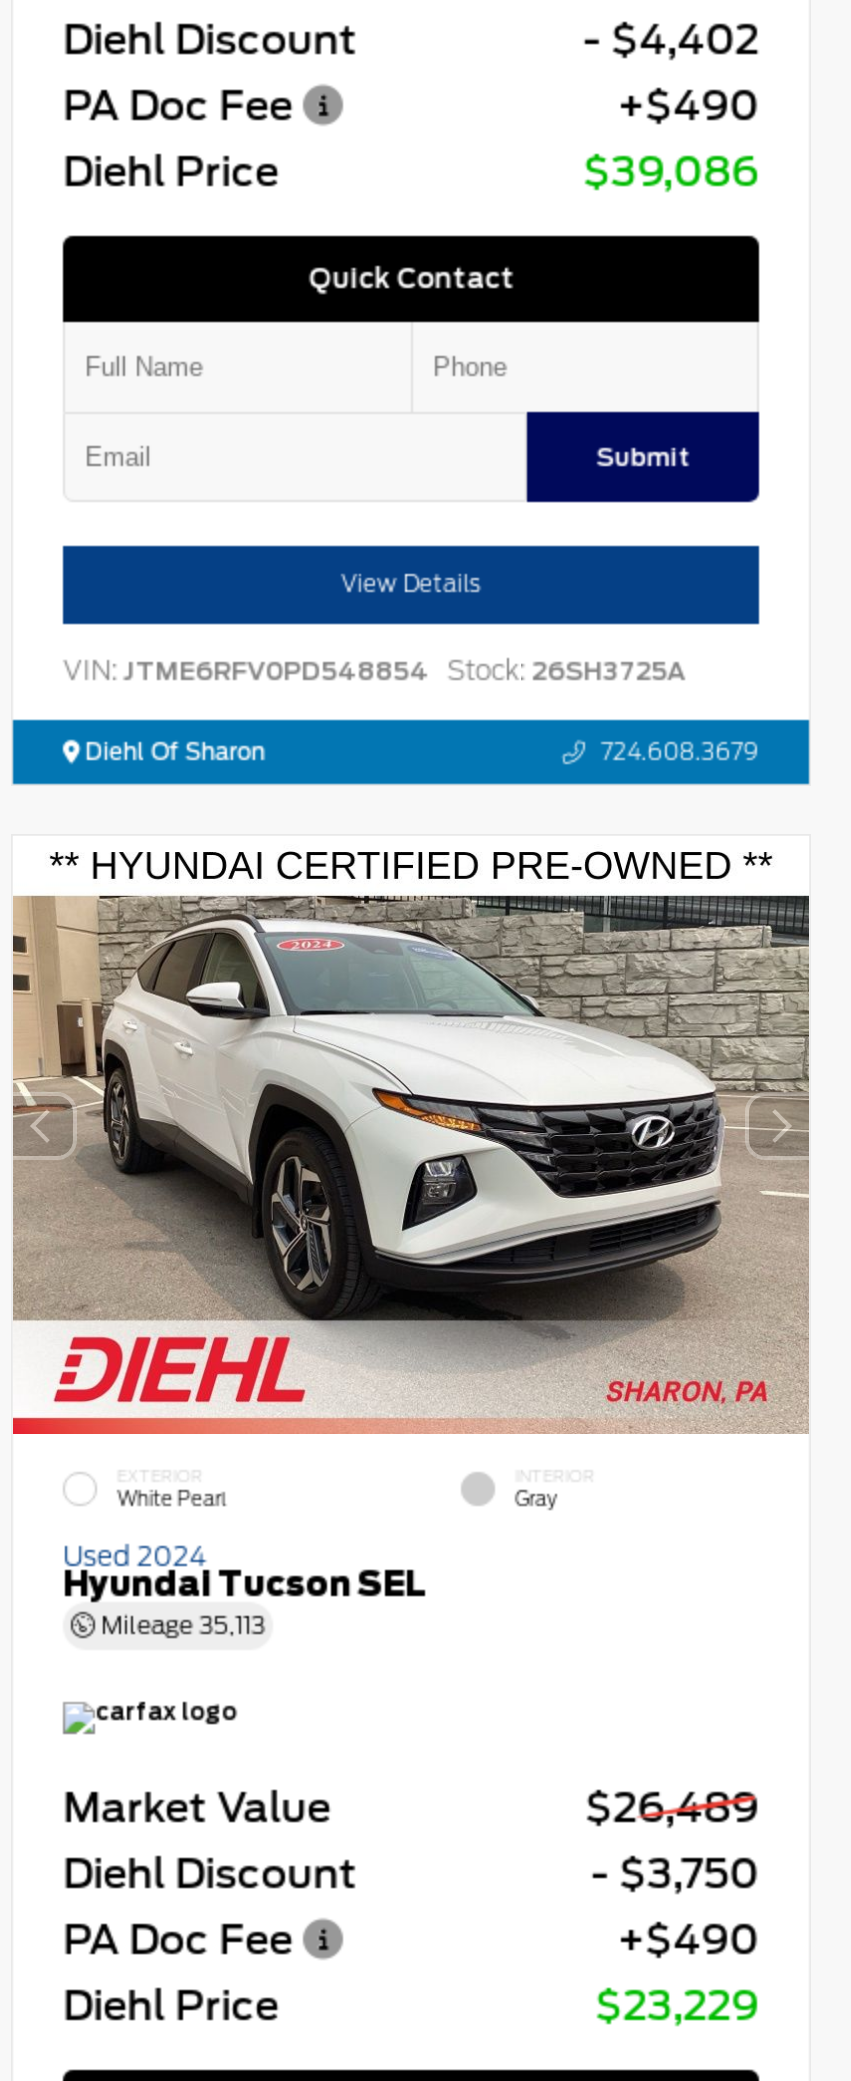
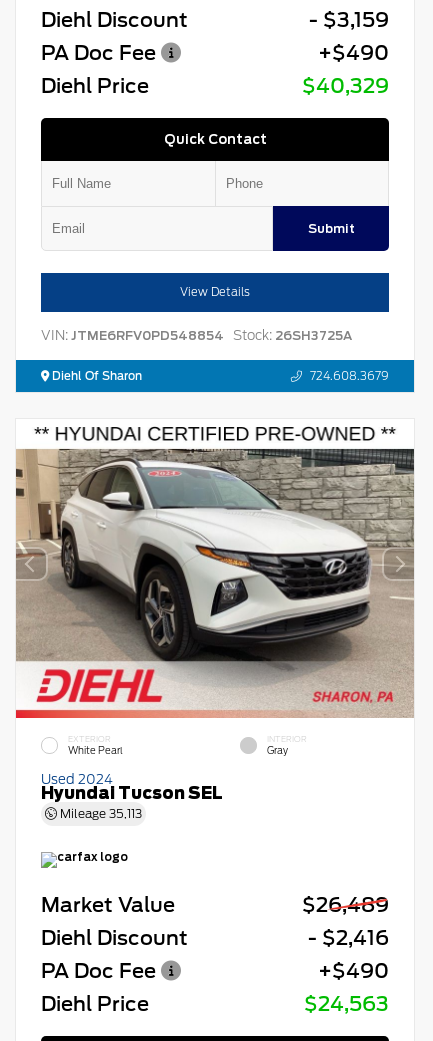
[583,14,759,62] - $4,402 -> [309,7,389,31] - $3,159
[583,146,759,194] $39,086 -> [302,73,389,97] $40,329
[591,1849,759,1897] - $3,750 -> [308,925,389,949] - $2,416
[595,1981,759,2029] $23,229 -> [304,991,389,1015] $24,563

